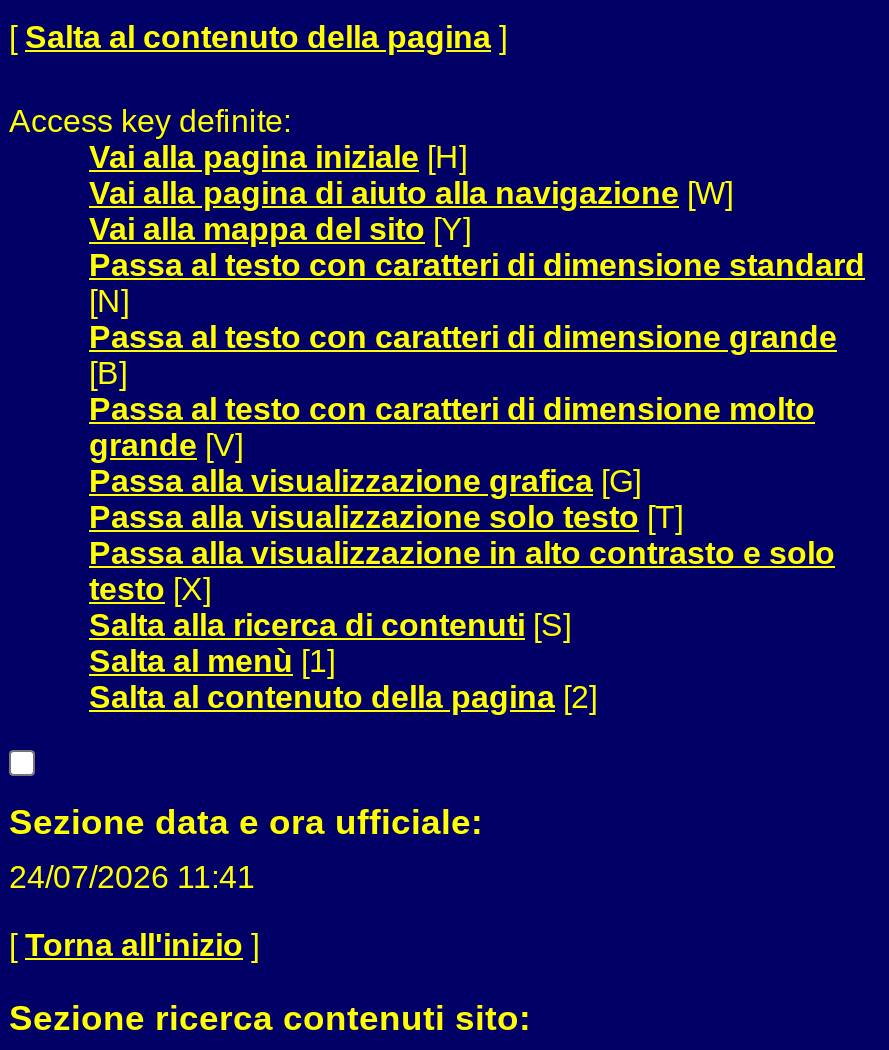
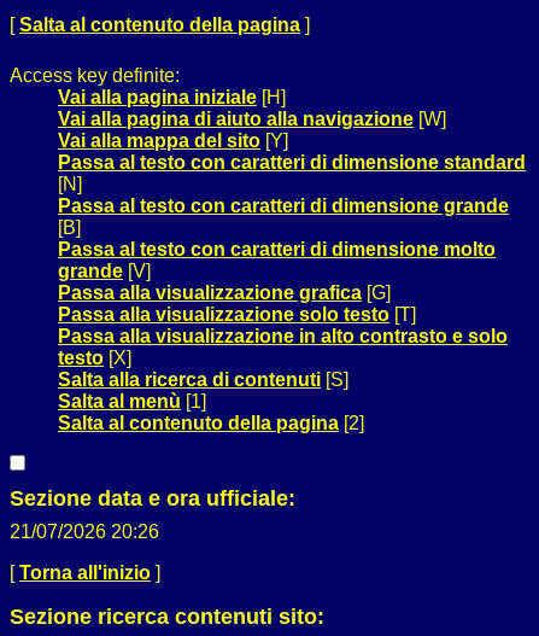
[9,860,255,894] 24/07/2026 11:41 -> [10,521,159,542] 21/07/2026 20:26

